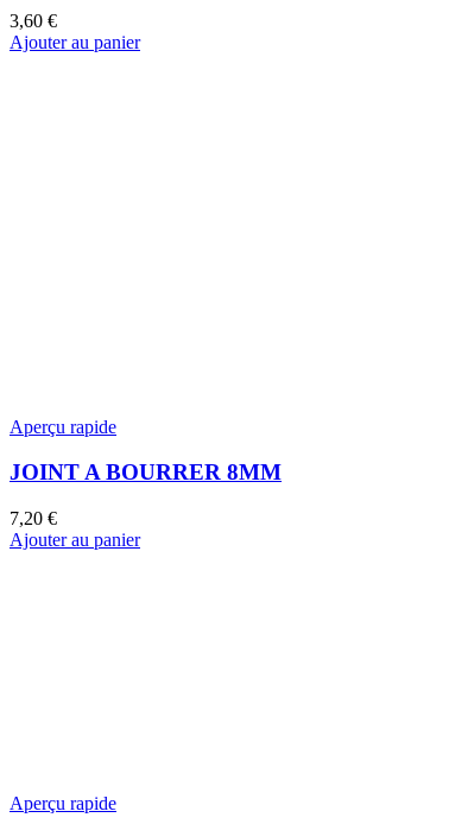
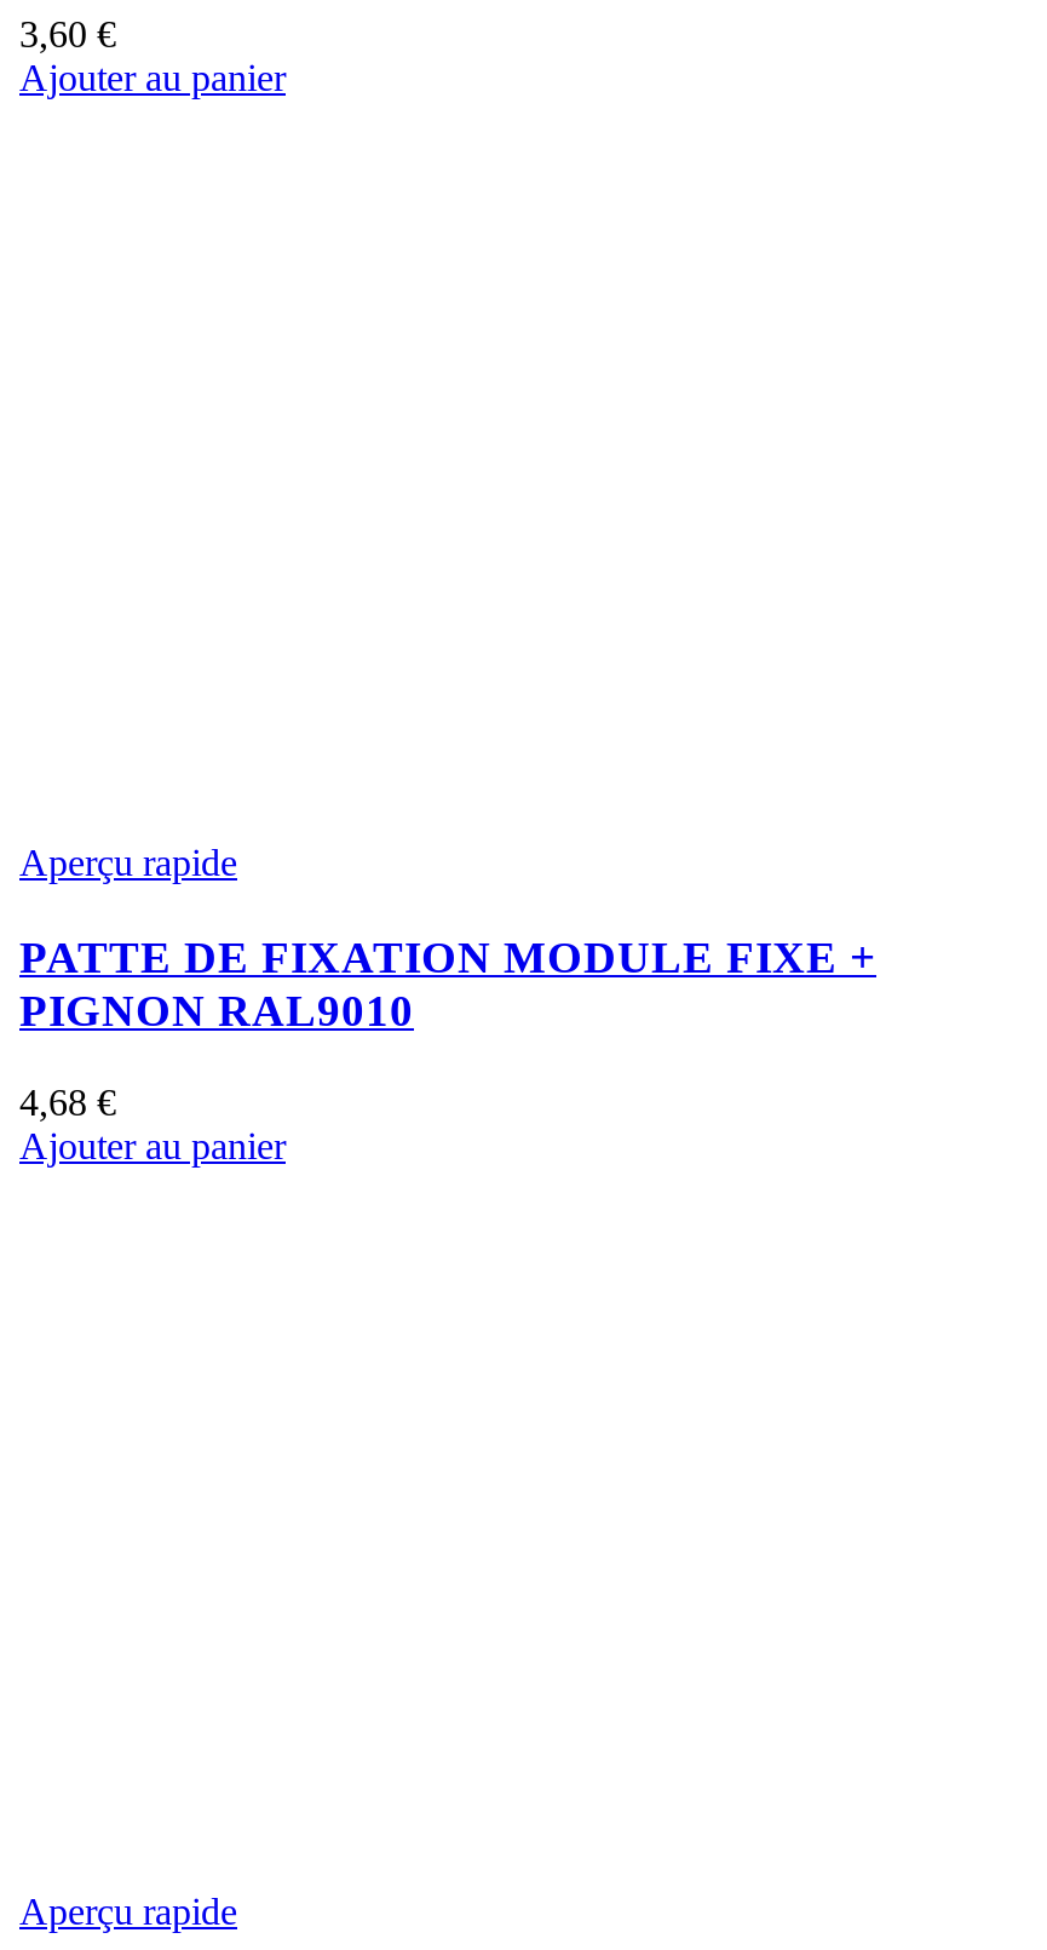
[10,460,282,485] JOINT A BOURRER 8MM -> [19,931,876,1035] PATTE DE FIXATION MODULE FIXE + | PIGNON RAL9010
[10,508,57,528] 7,20 € -> [19,1083,116,1124] 4,68 €

